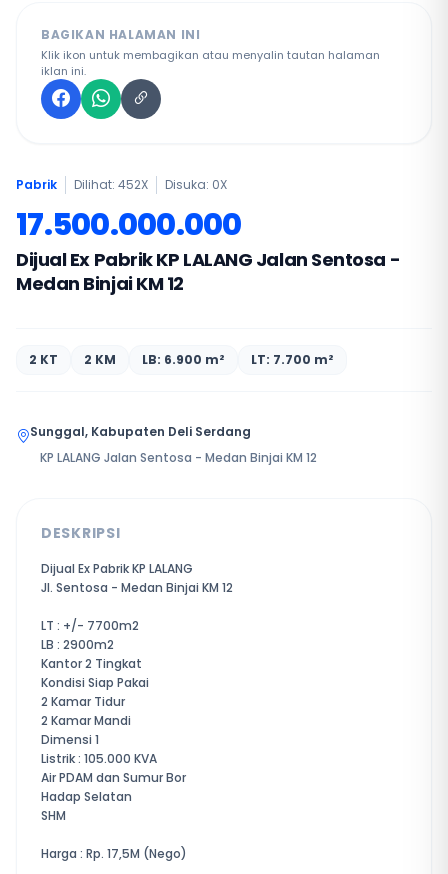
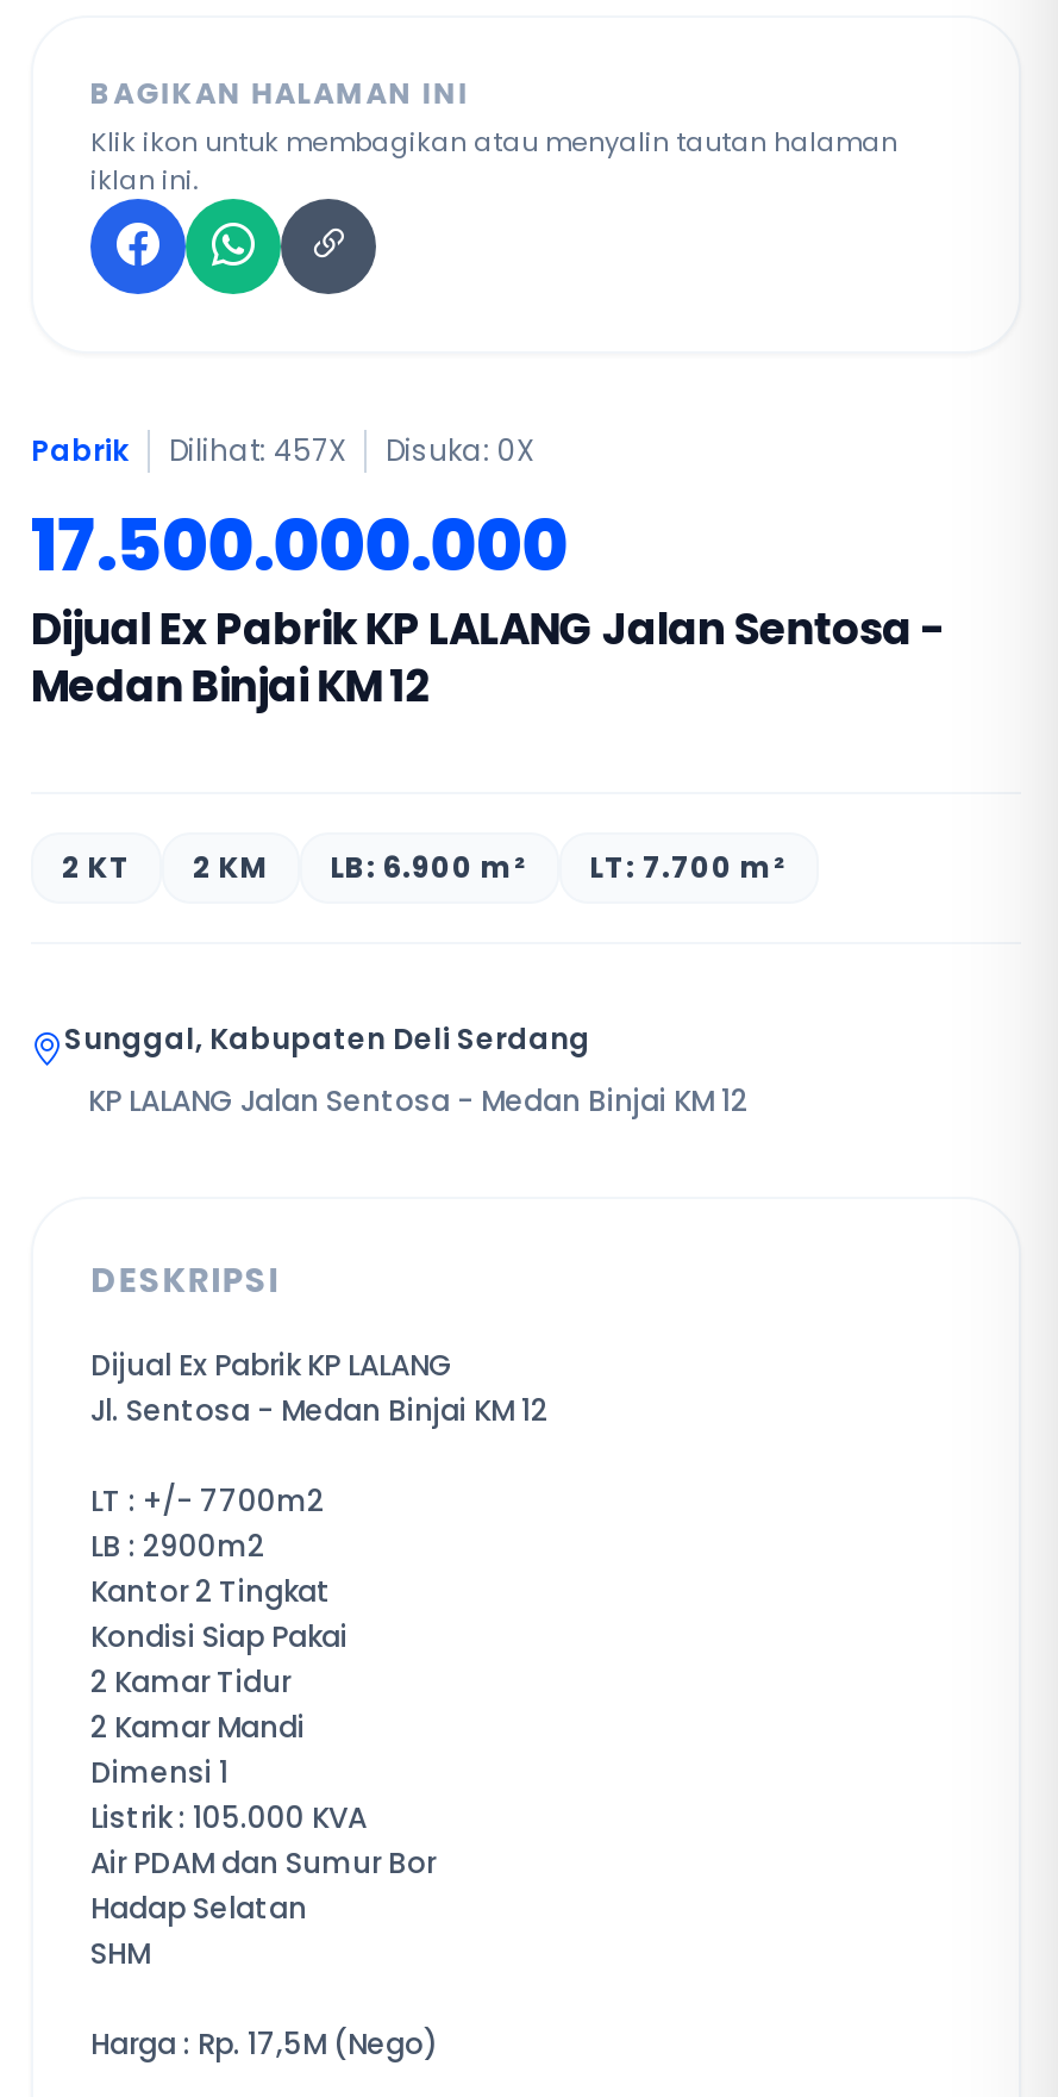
[16,176,227,193] Pabrik Dilihat: 452X Disuka: 0X -> [31,430,533,470] Pabrik Dilihat: 457X Disuka: 0X

